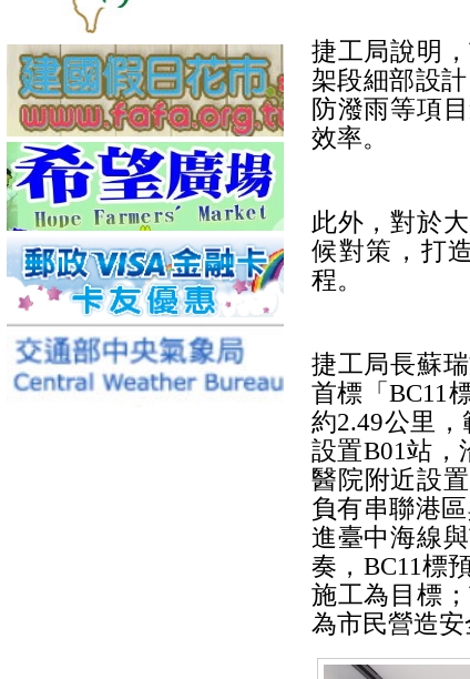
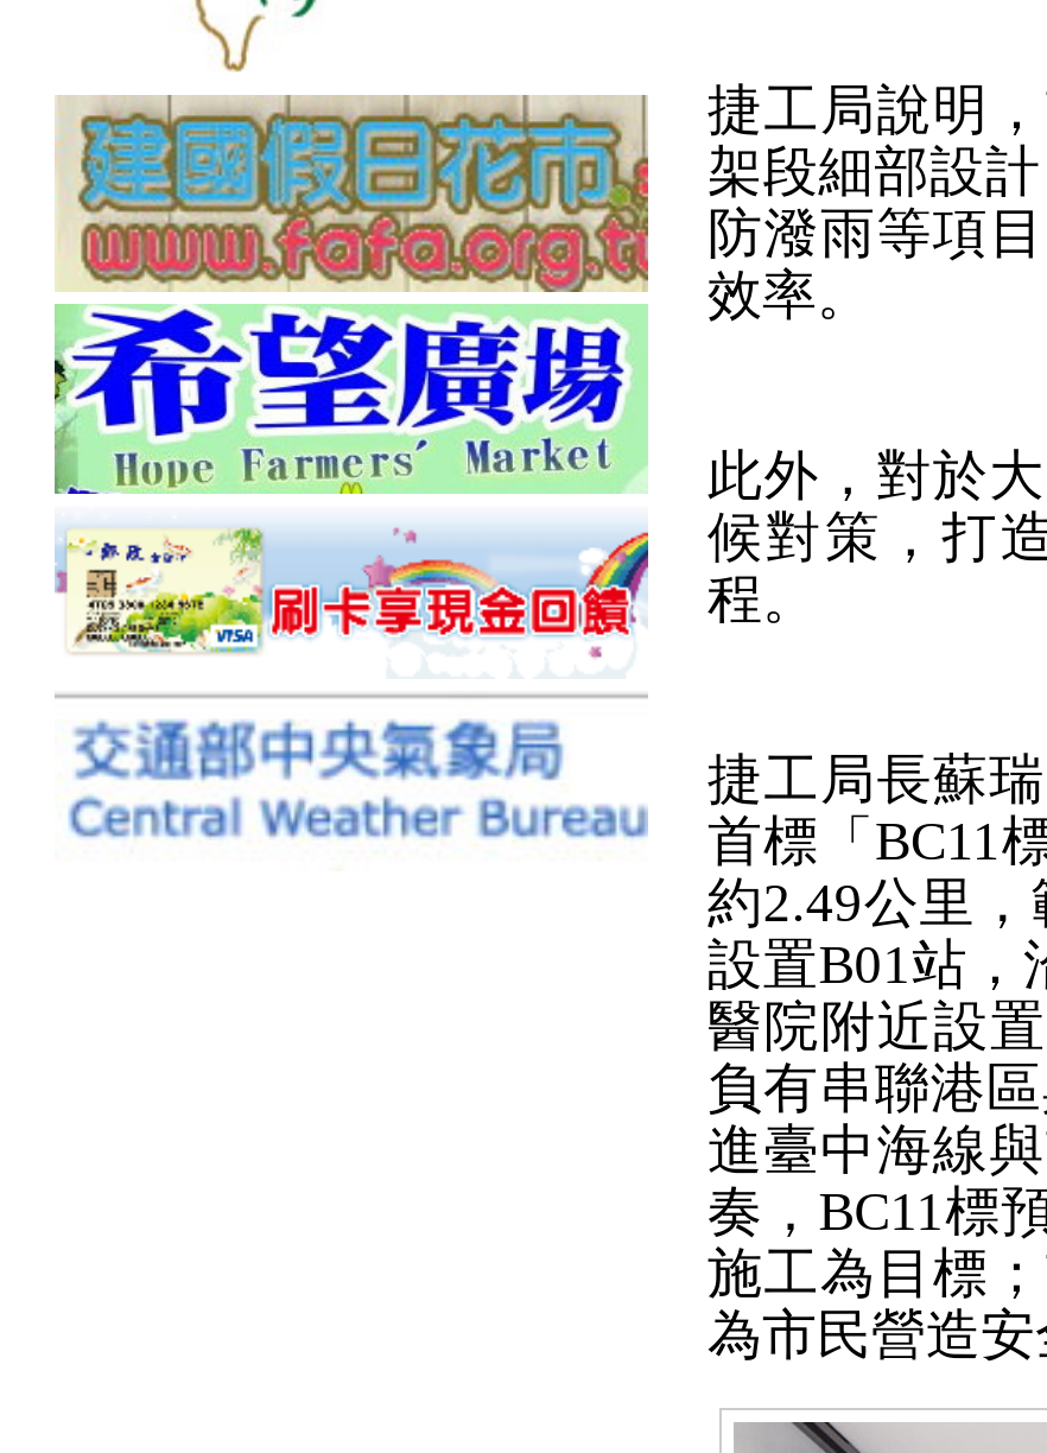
[9,245,277,317] [image] -> [57,527,636,677] [image]

